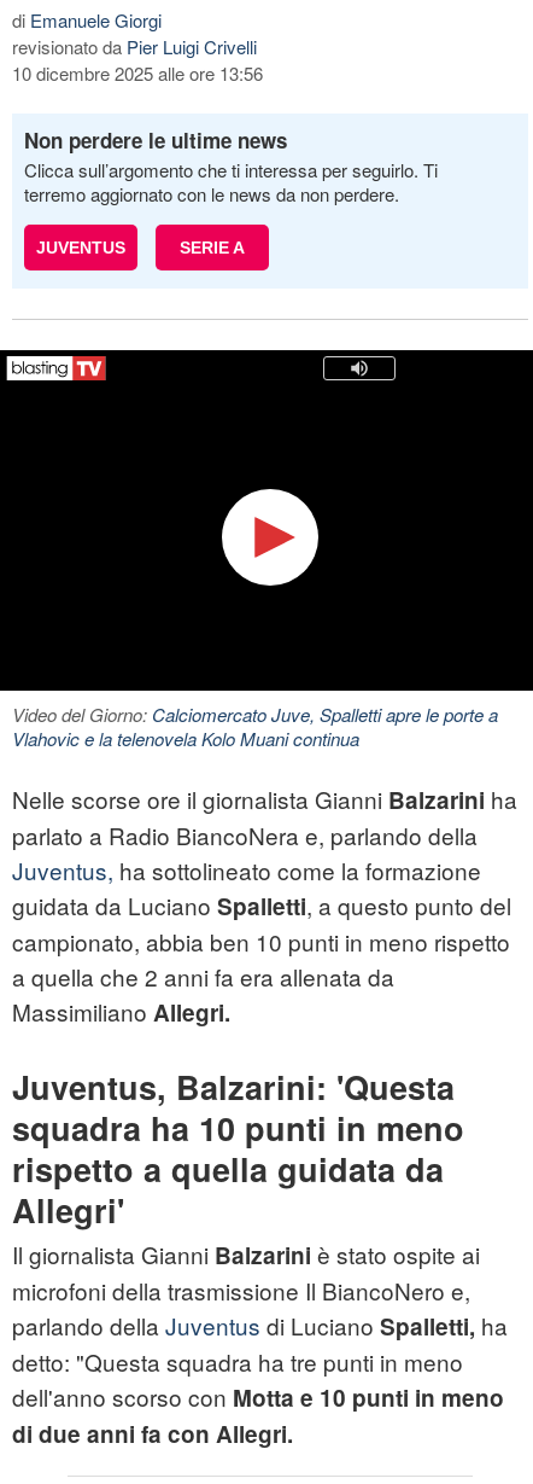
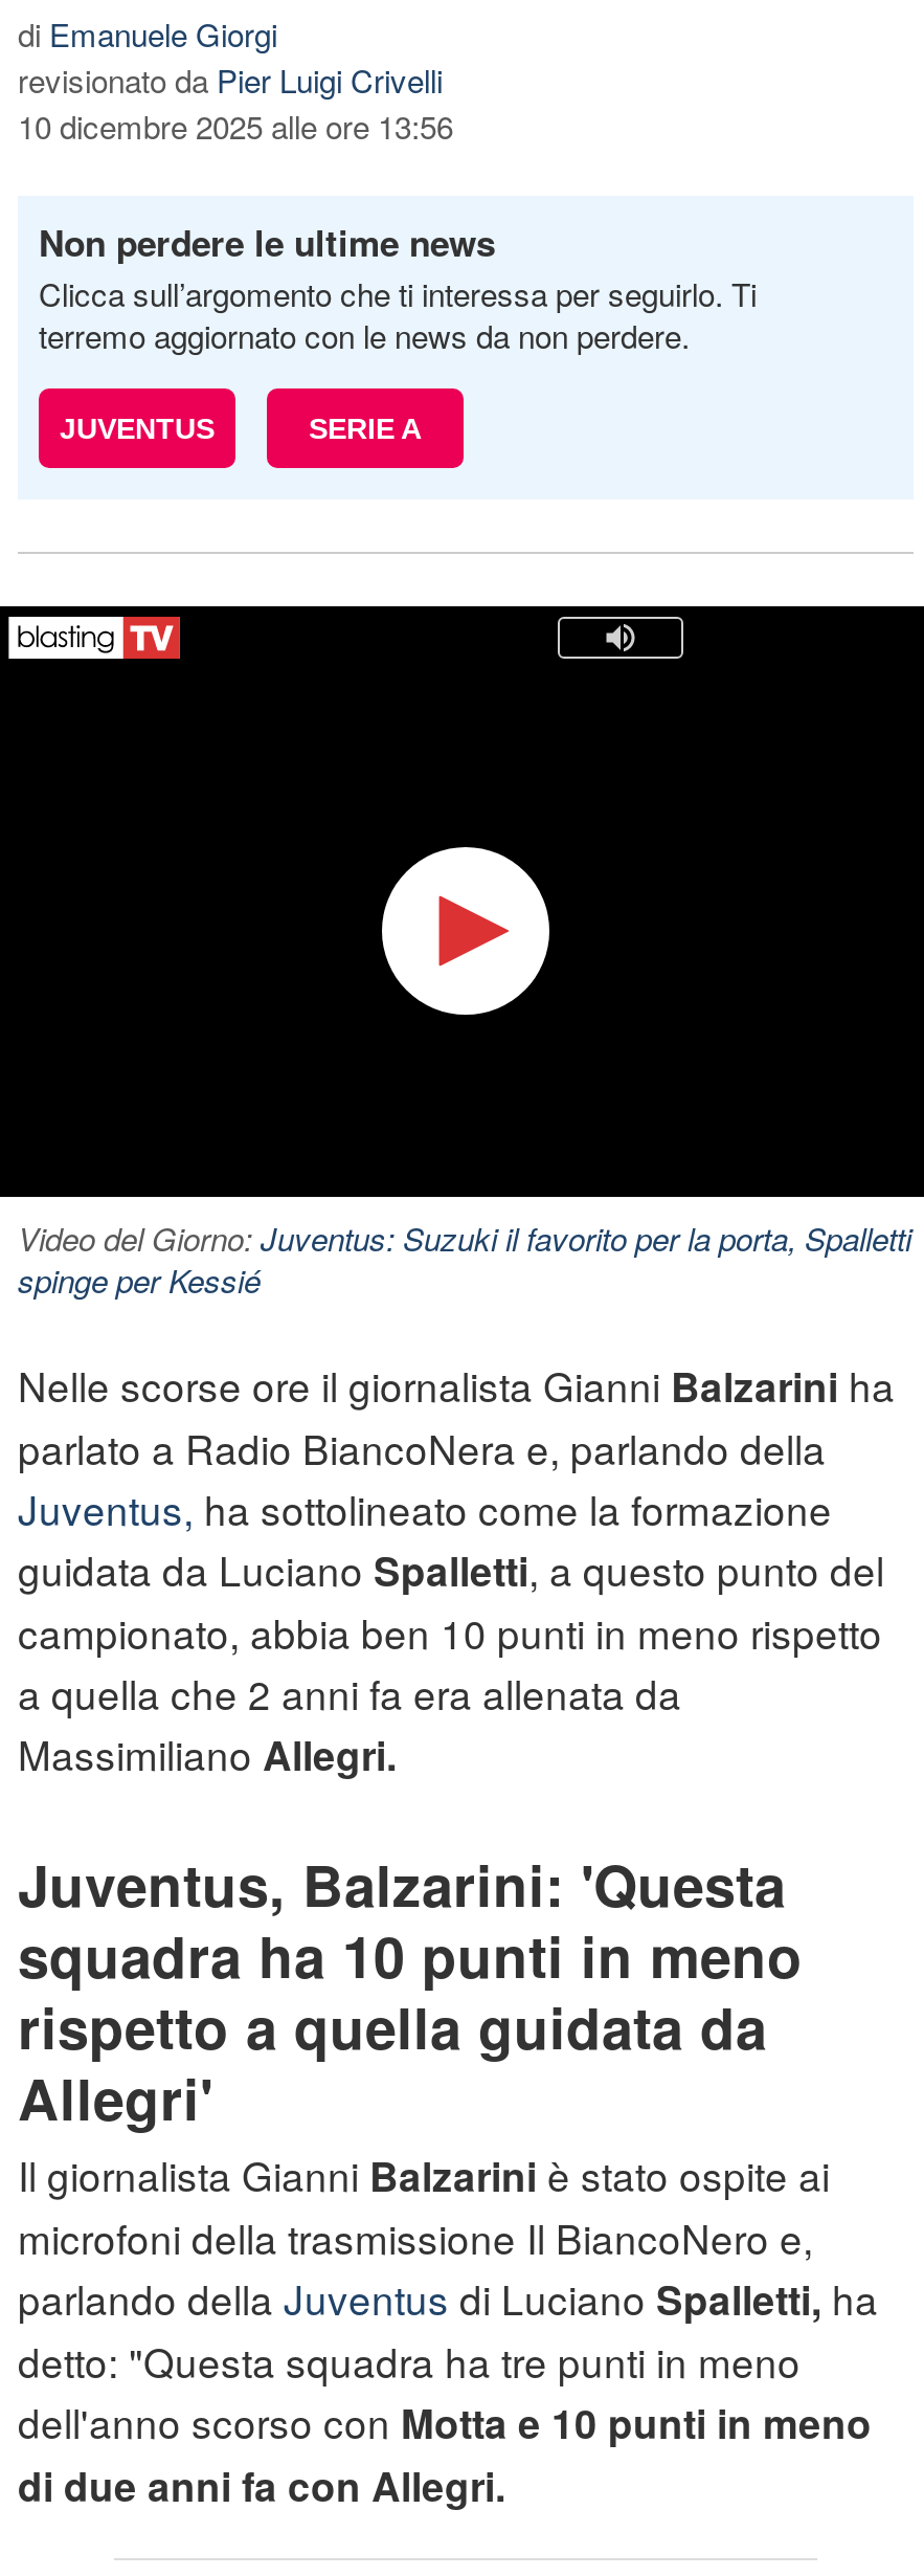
[12,702,498,751] Video del Giorno: Calciomercato Juve, Spalletti apre le porte a | Vlahovic e la telenovela Kolo Muani continua -> [18,1216,911,1302] Video del Giorno: Juventus: Suzuki il favorito per la porta, Spalletti | spinge per Kessié

